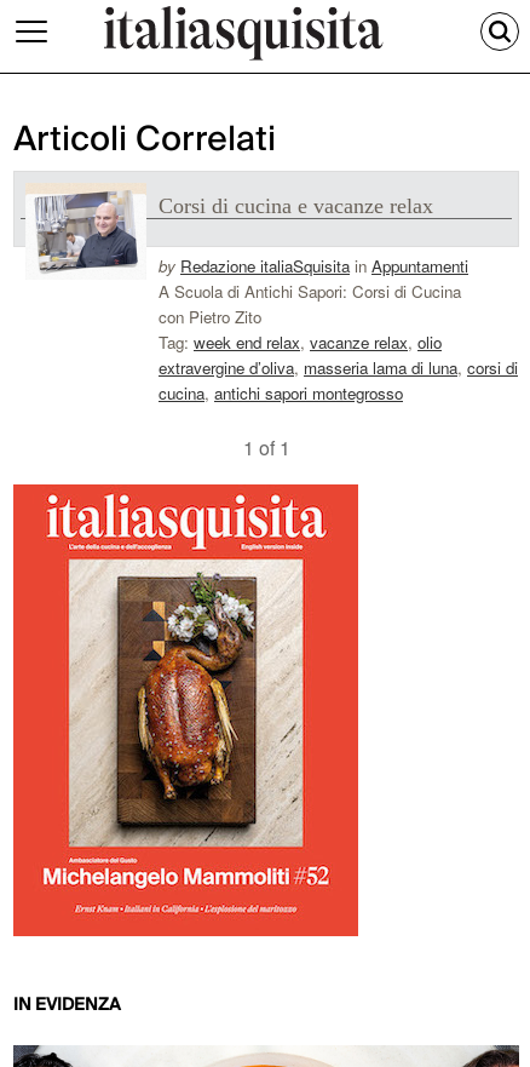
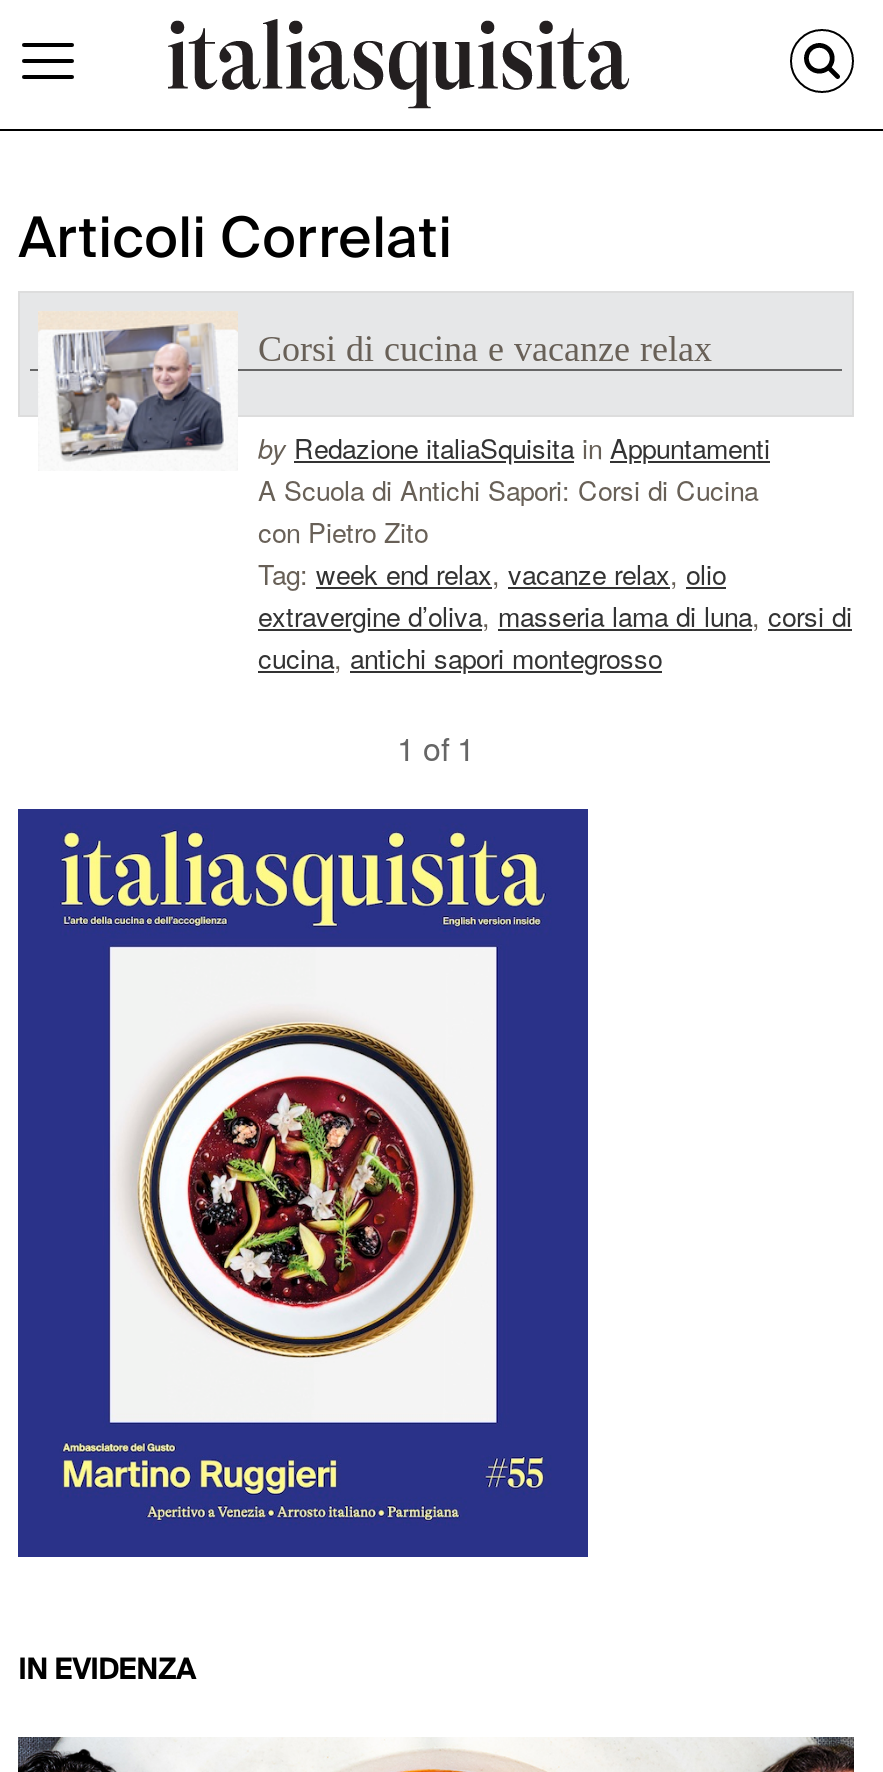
[12,483,359,937] [image] -> [16,807,590,1559] [image]

